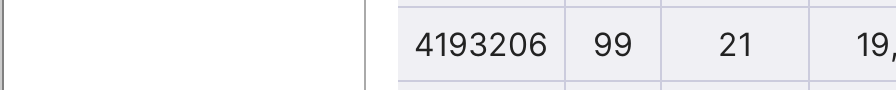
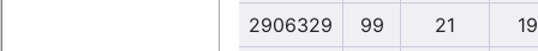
[414,25,633,65] 4193206 99 -> [249,14,384,37] 2906329 99

